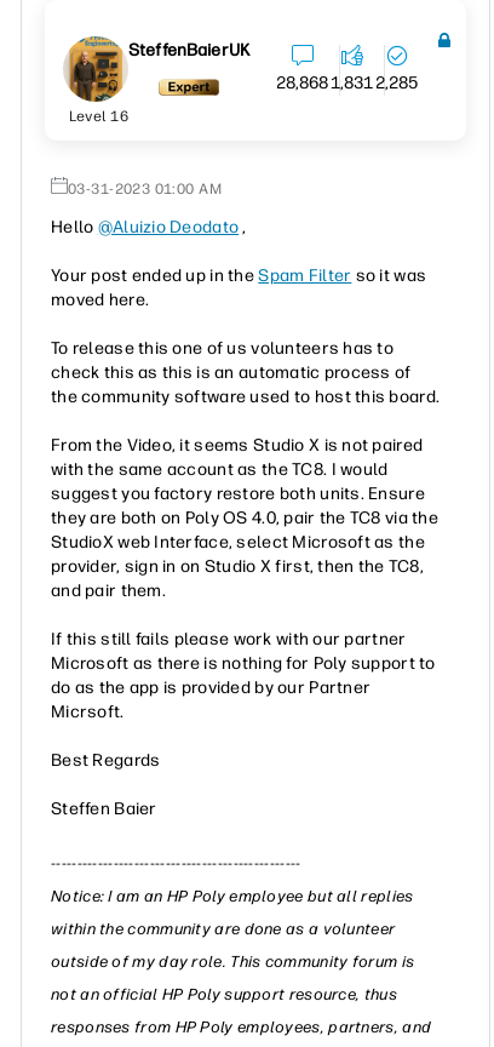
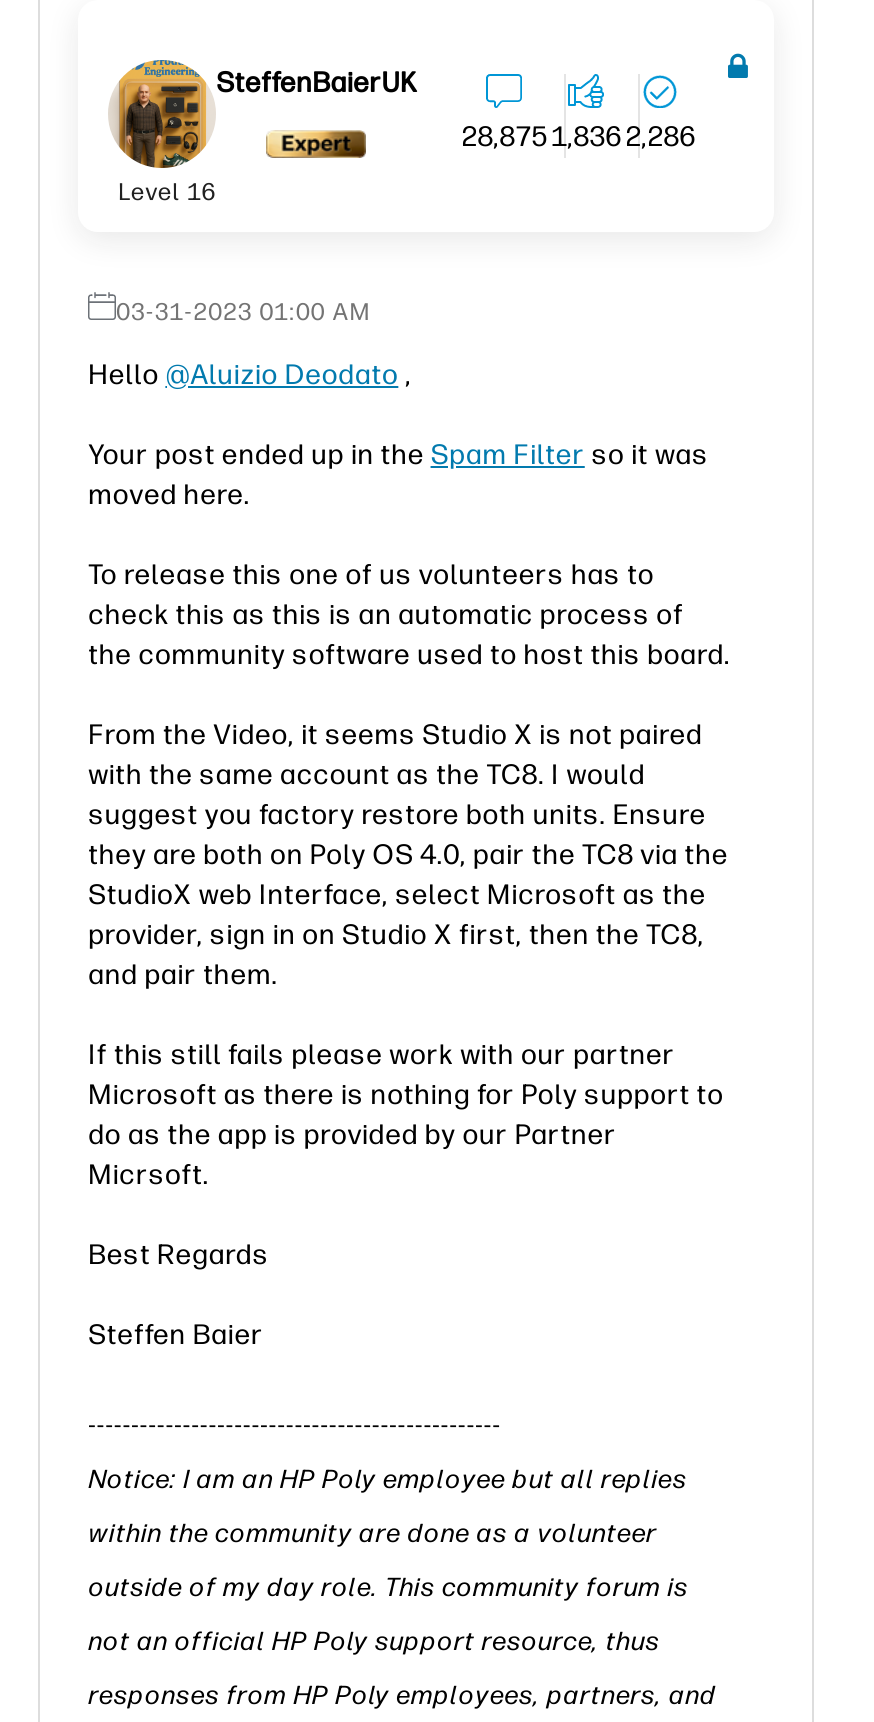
[277,73,418,94] 28,868 1,831 2,285 -> [461,121,695,155] 28,875 1,836 2,286

